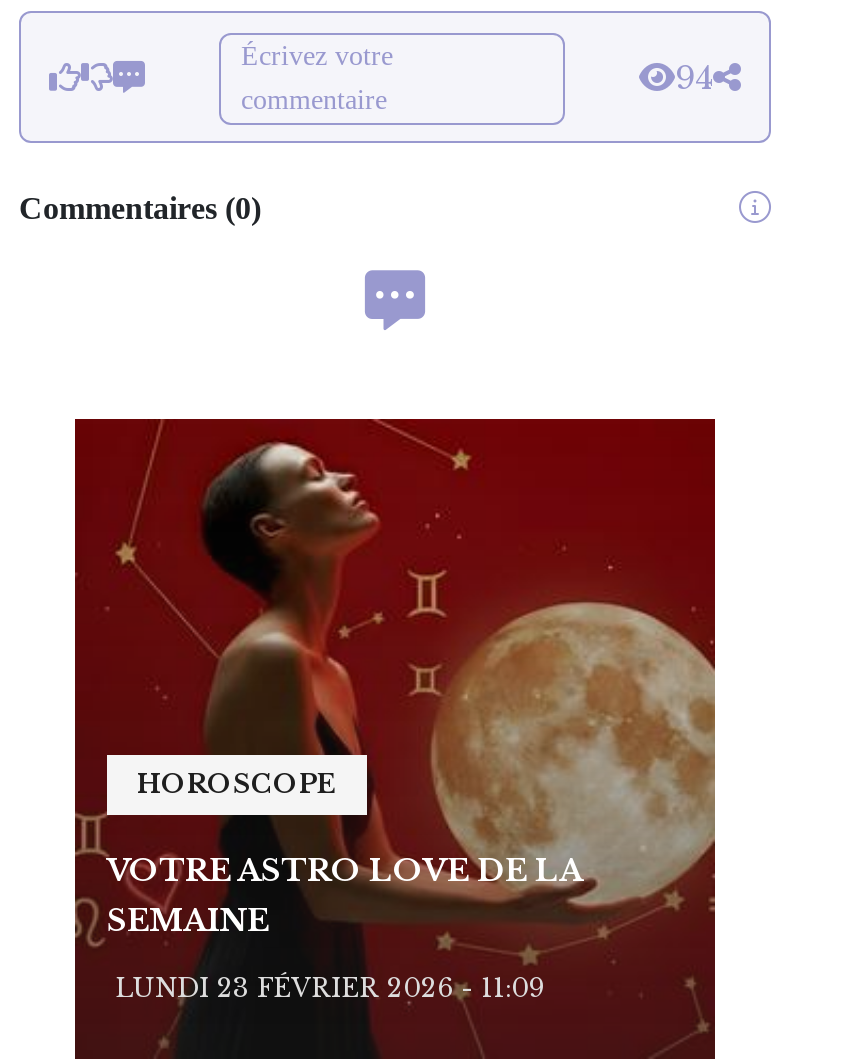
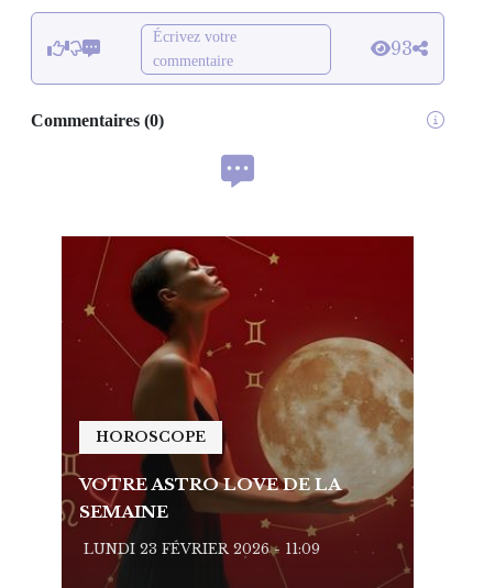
[675,58,713,98] 94 -> [391,38,413,60] 93

